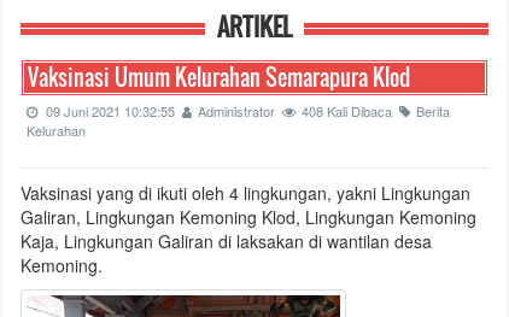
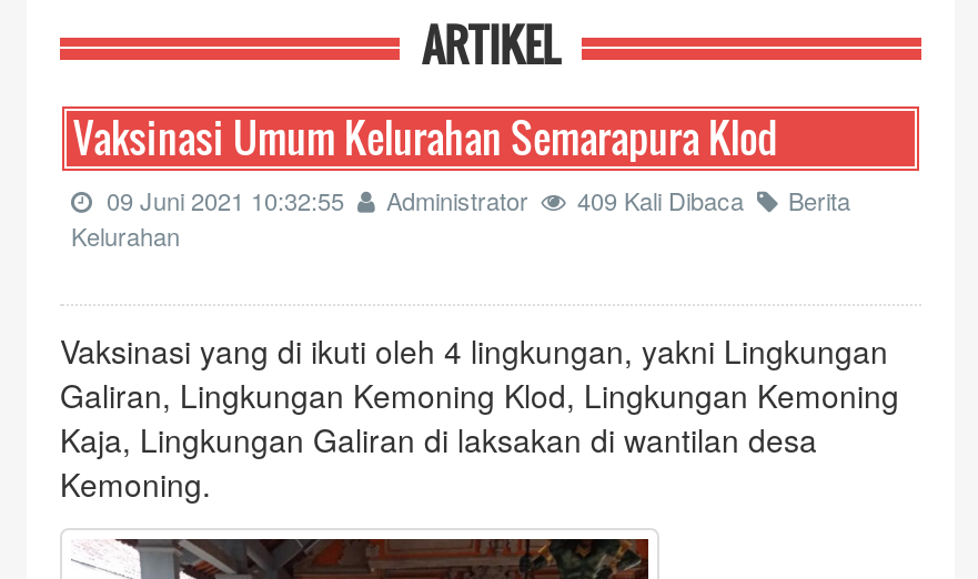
[46,101,450,121] 09 Juni 2021 10:32:55 Administrator 408 Kali Dibaca Berita -> [107,182,850,217] 09 Juni 2021 10:32:55 Administrator 409 Kali Dibaca Berita

